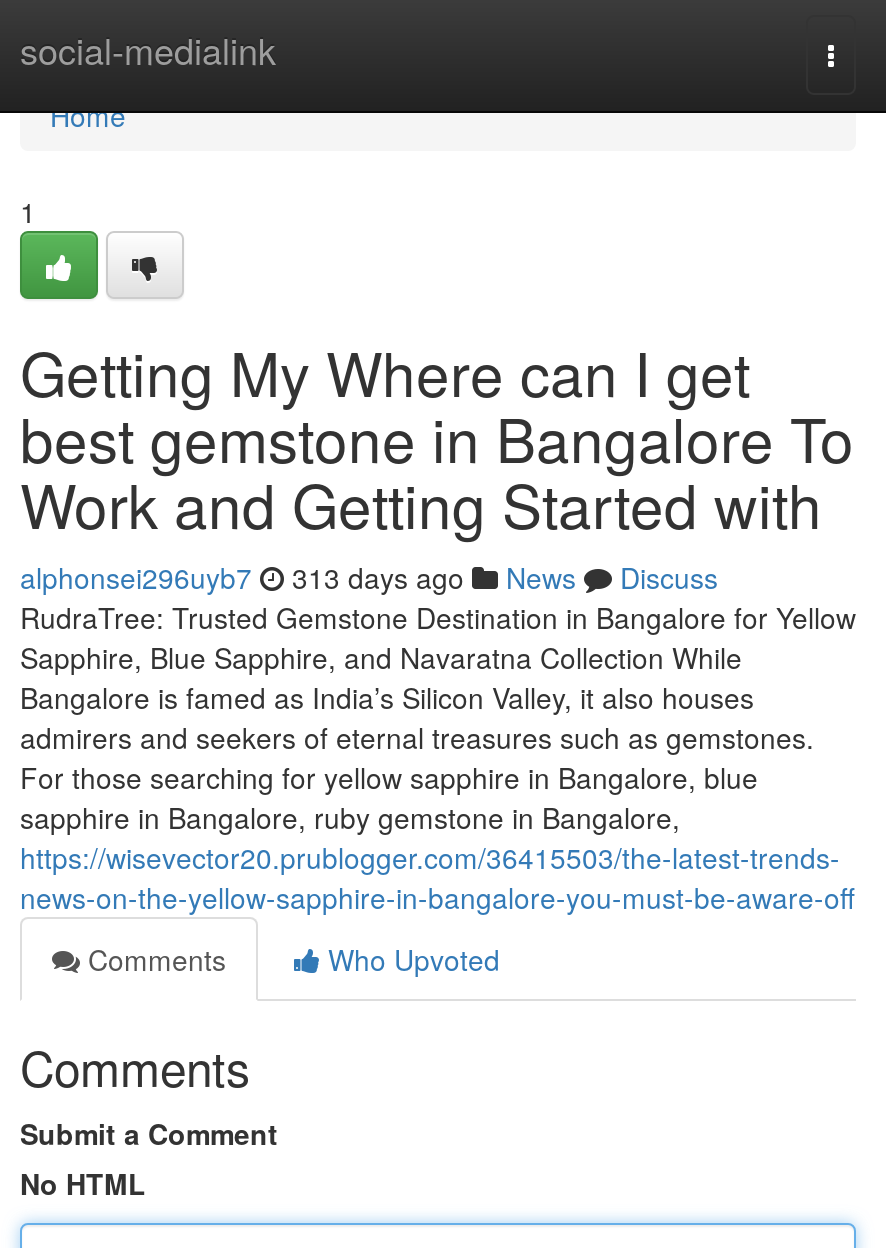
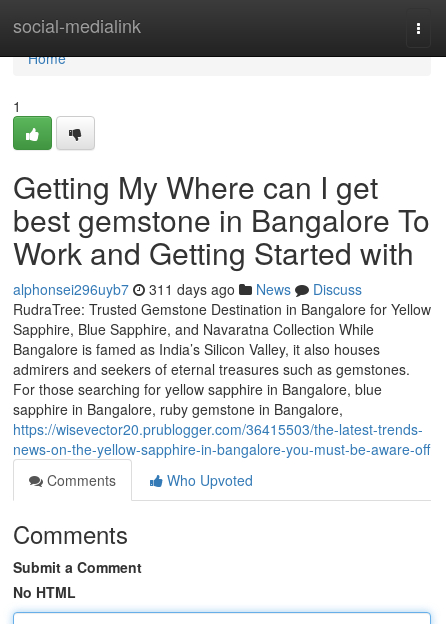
[20,557,718,597] alphonsei296uyb7 313 days ago News Discuss -> [13,279,362,299] alphonsei296uyb7 311 days ago News Discuss

